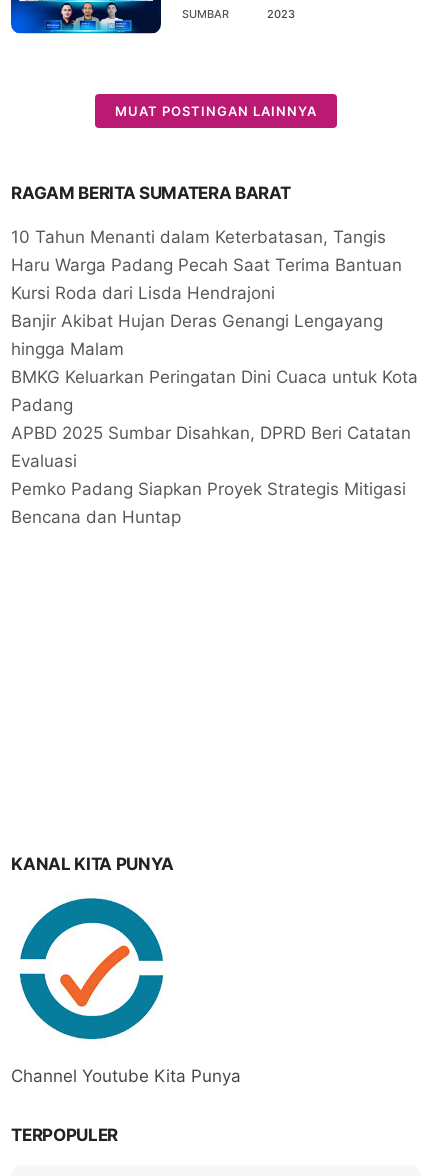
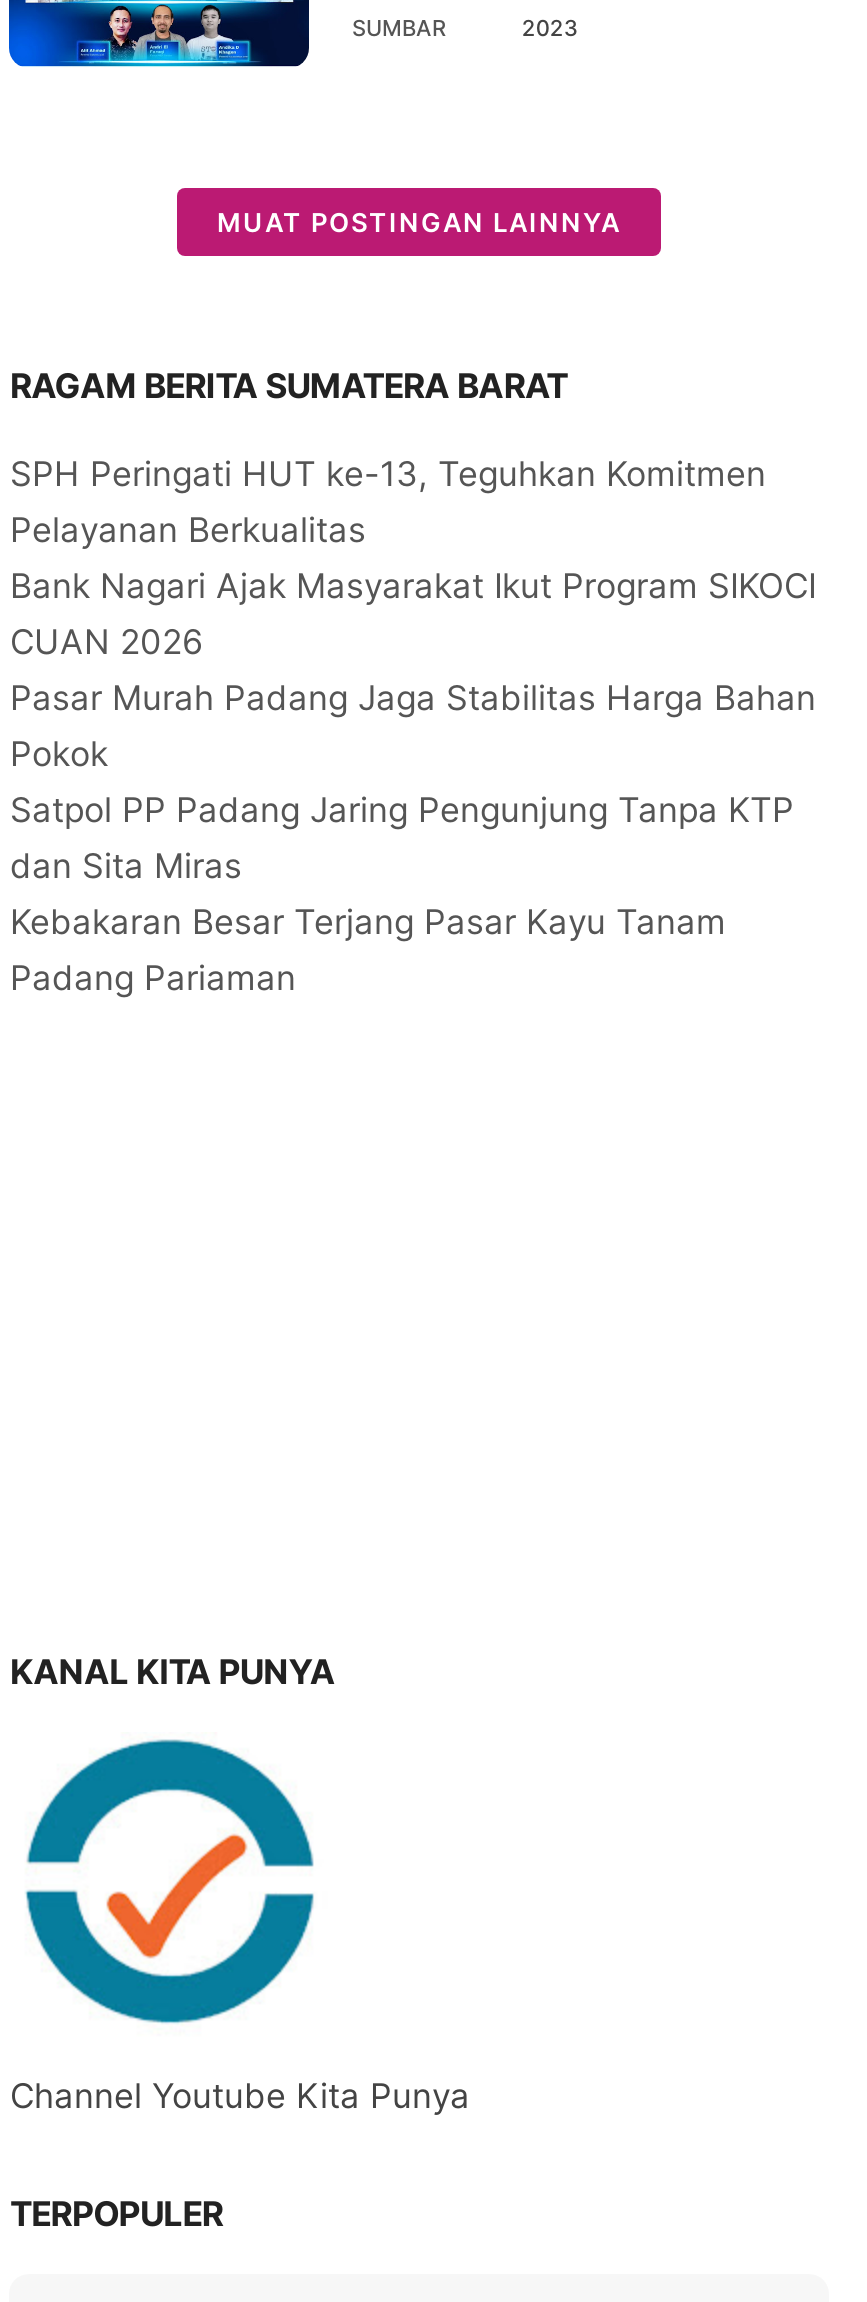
[11,226,418,526] 10 Tahun Menanti dalam Keterbatasan, Tangis | Haru Warga Padang Pecah Saat Terima Bantuan | Kursi Roda dari Lisda Hendrajoni | Banjir Akibat Hujan Deras Genangi Lengayang | hingga Malam | BMKG Keluarkan Peringatan Dini Cuaca untuk Kota | Padang | APBD 2025 Sumbar Disahkan, DPRD Beri Catatan | Evaluasi | Pemko Padang Siapkan Proyek Strategis Mitigasi | Bencana dan Huntap -> [10,453,816,997] SPH Peringati HUT ke-13, Teguhkan Komitmen | Pelayanan Berkualitas | Bank Nagari Ajak Masyarakat Ikut Program SIKOCI | CUAN 2026 | Pasar Murah Padang Jaga Stabilitas Harga Bahan | Pokok | Satpol PP Padang Jaring Pengunjung Tanpa KTP | dan Sita Miras | Kebakaran Besar Terjang Pasar Kayu Tanam | Padang Pariaman

